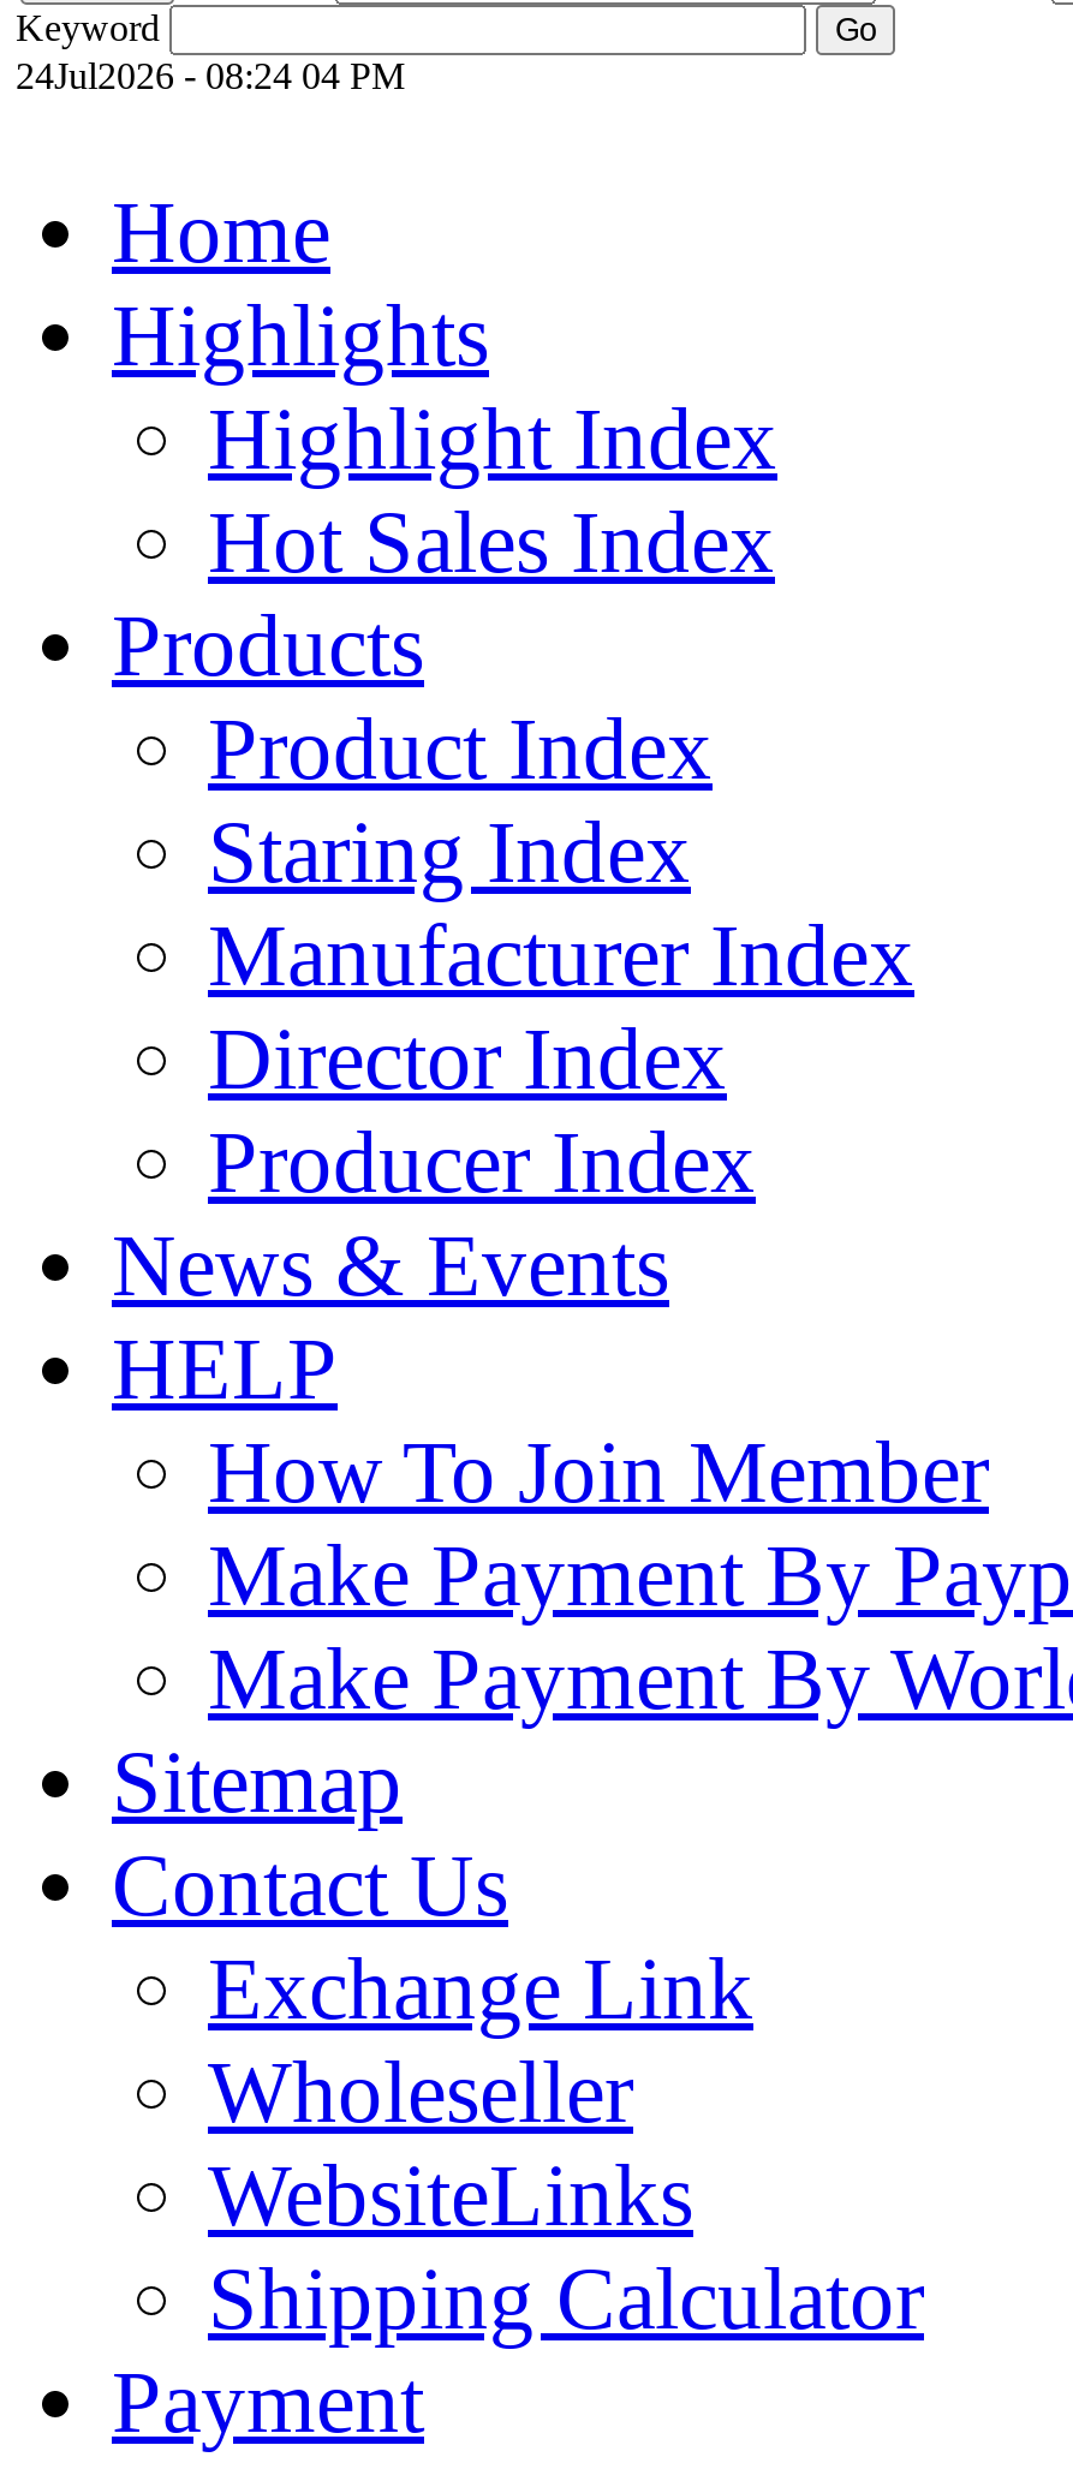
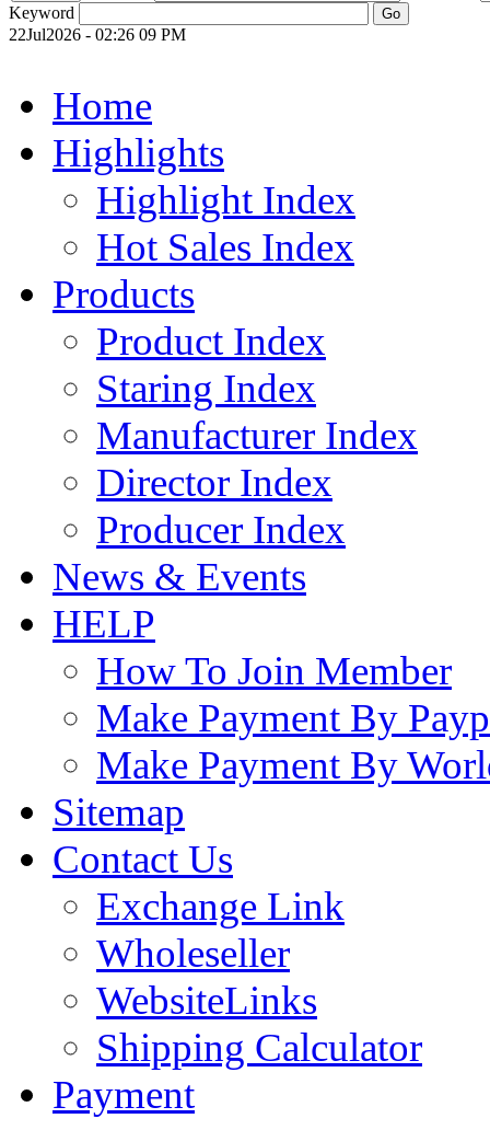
[16,55,405,96] 24Jul2026 - 08:24 04 PM -> [9,25,186,44] 22Jul2026 - 02:26 09 PM

